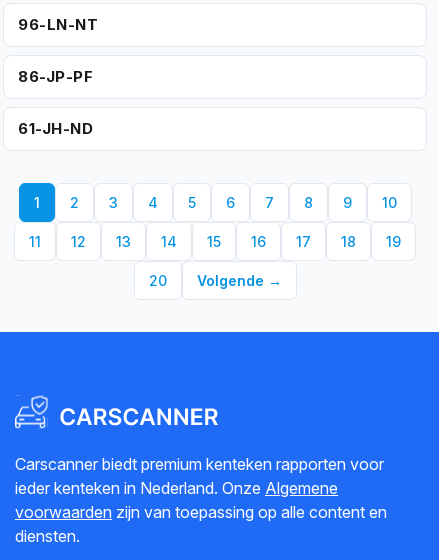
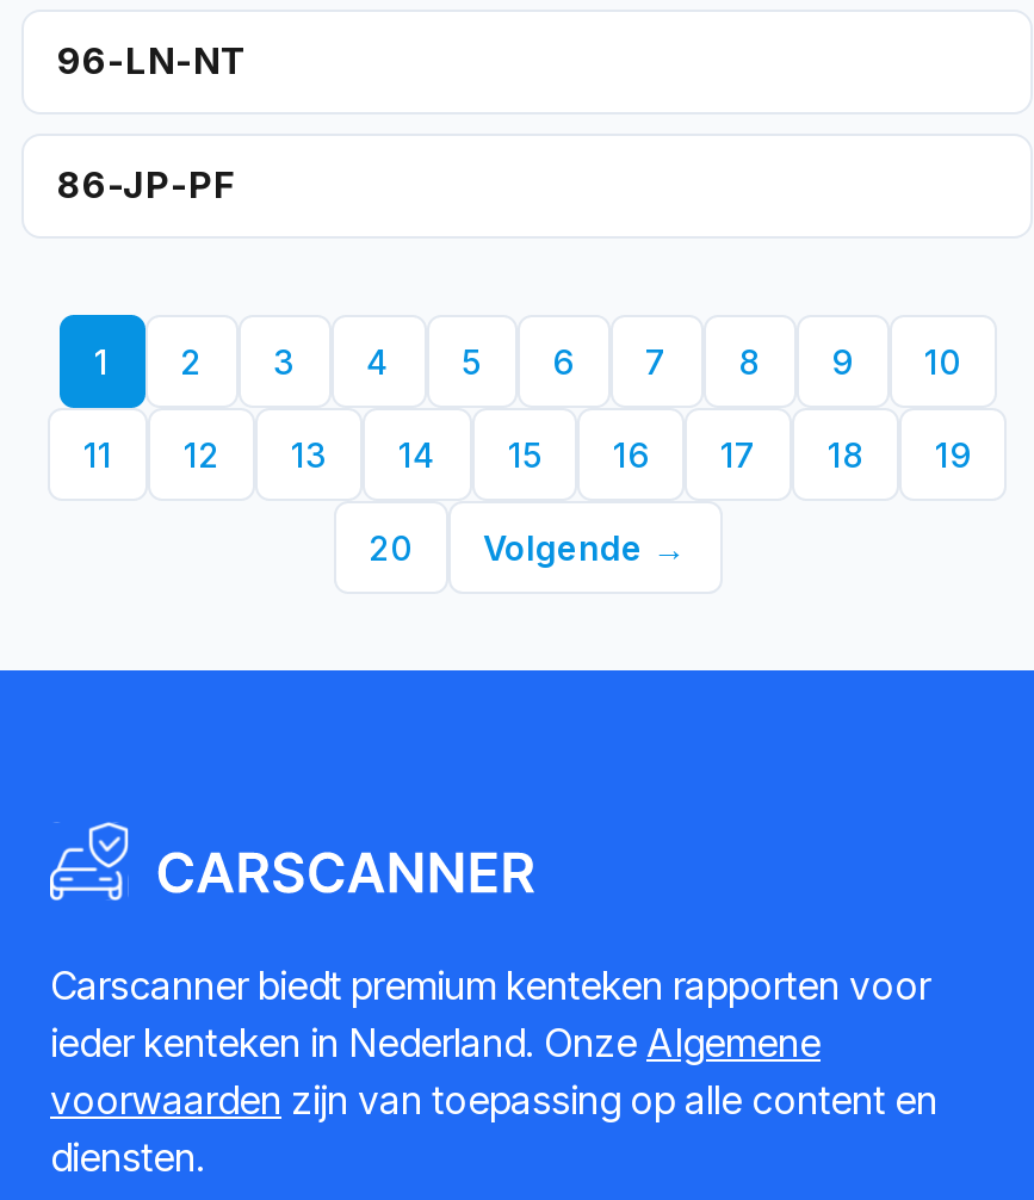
[18,119,93,138] 61-JH-ND -> none

